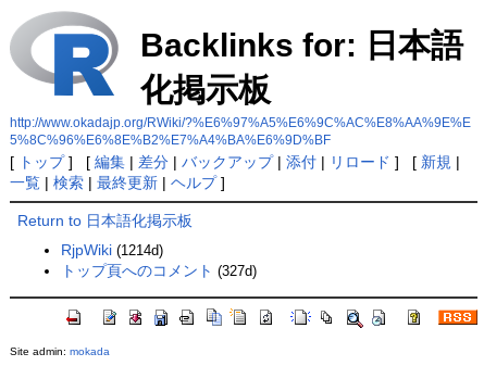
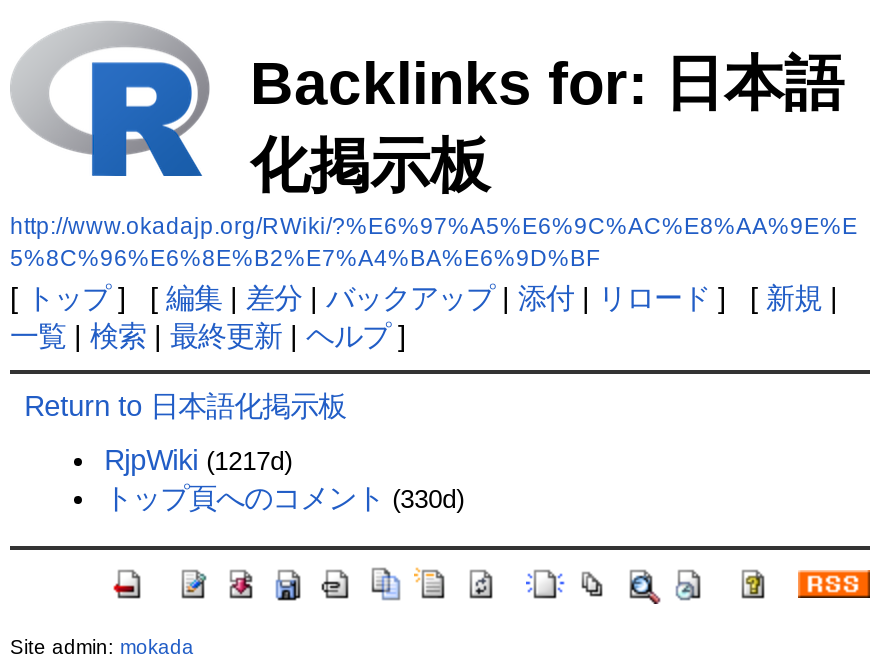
[61,241,163,258] RjpWiki (1214d) -> [104,443,292,475] RjpWiki (1217d)
[61,261,257,279] トップ頁へのコメント(327d) -> [104,481,464,513] トップ頁へのコメント(330d)

